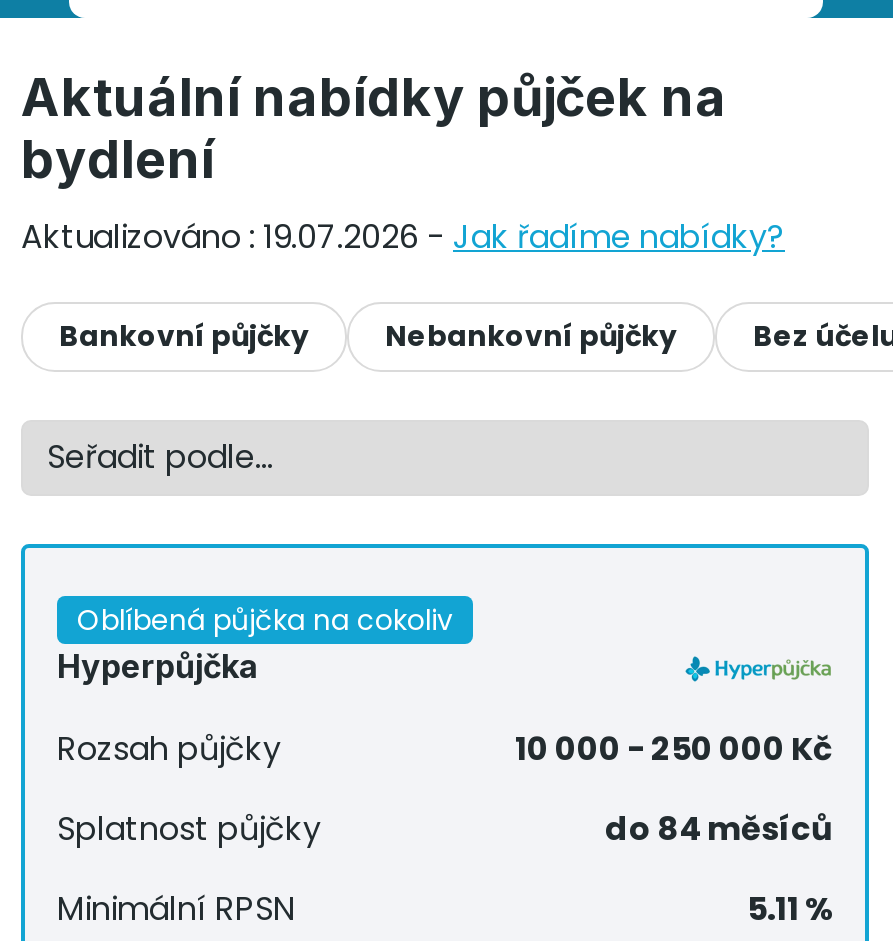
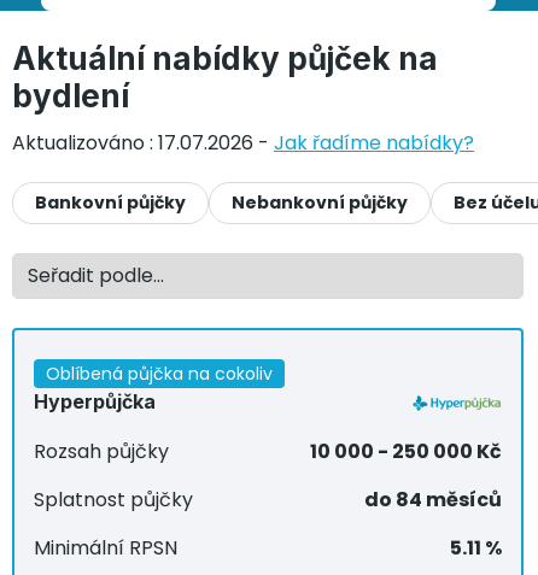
[21,214,785,260] Aktualizováno : 19.07.2026 - Jak řadíme nabídky? -> [12,129,474,157] Aktualizováno : 17.07.2026 - Jak řadíme nabídky?

